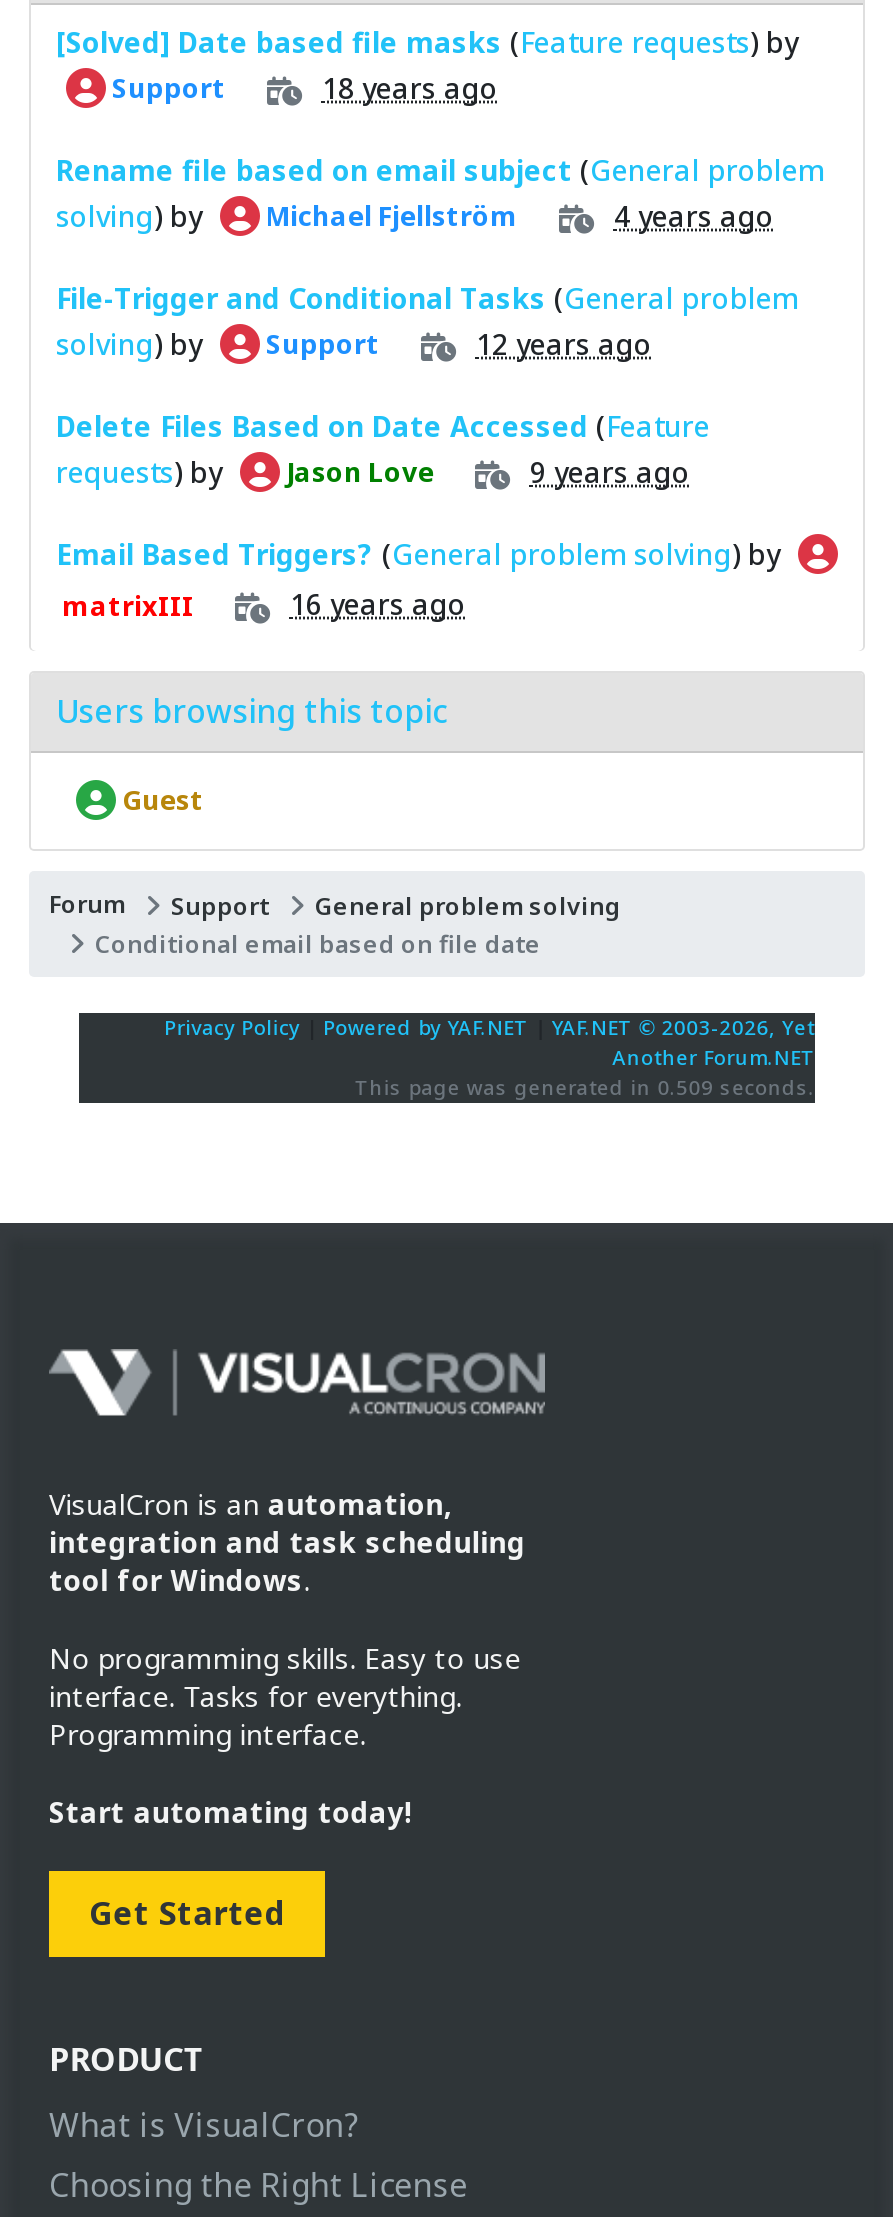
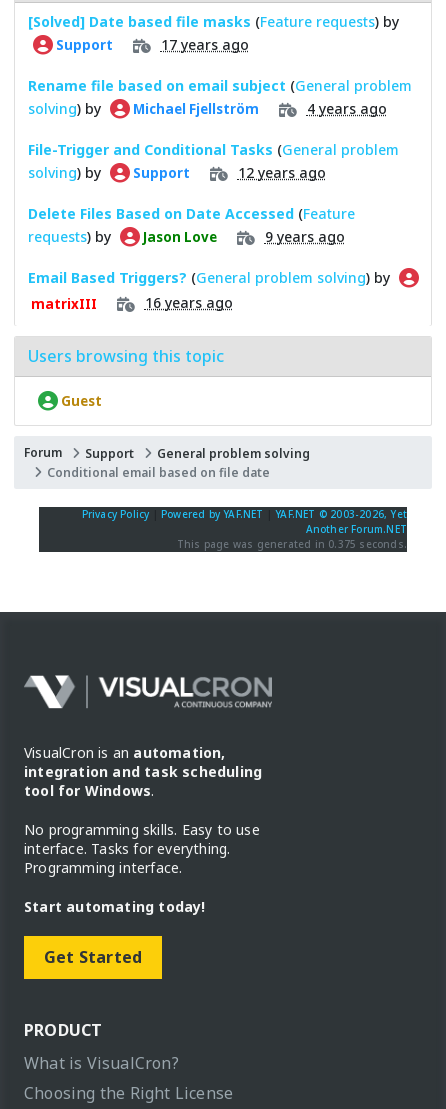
[322,68,498,106] 18 years ago -> [160,35,248,54] 17 years ago
[355,1072,815,1100] This page was generated in 0.509 seconds. -> [177,537,407,551] This page was generated in 0.375 seconds.

